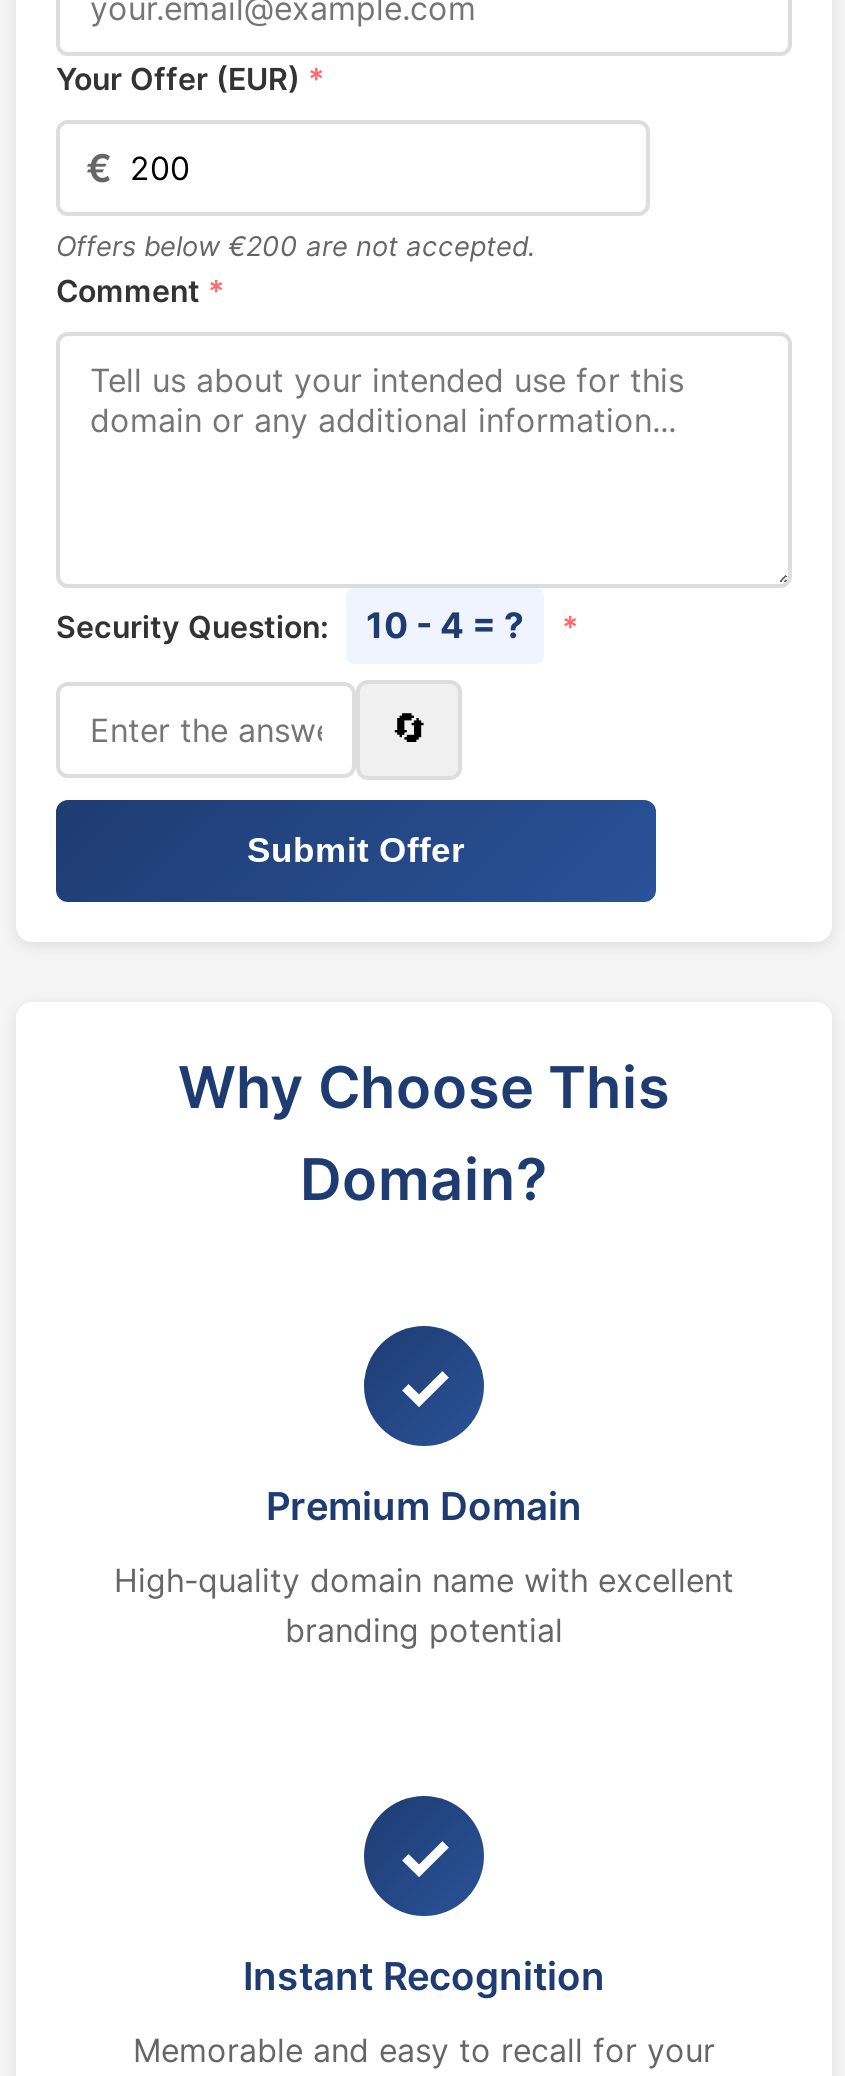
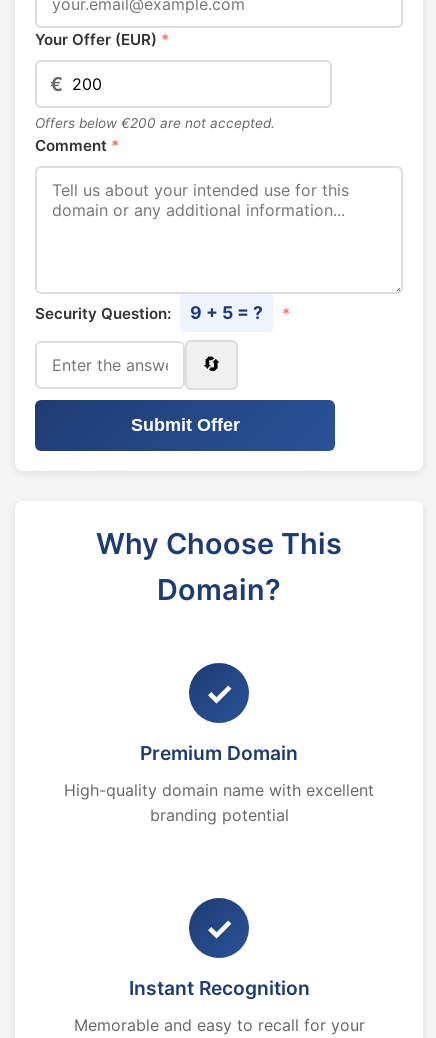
[366,604,524,646] 10 - 4 = ? -> [190,302,263,323] 9 + 5 = ?

